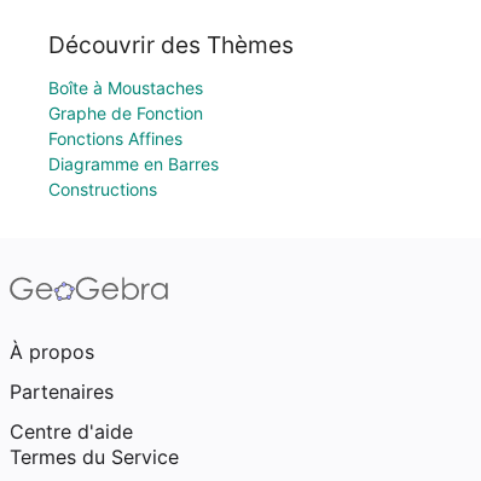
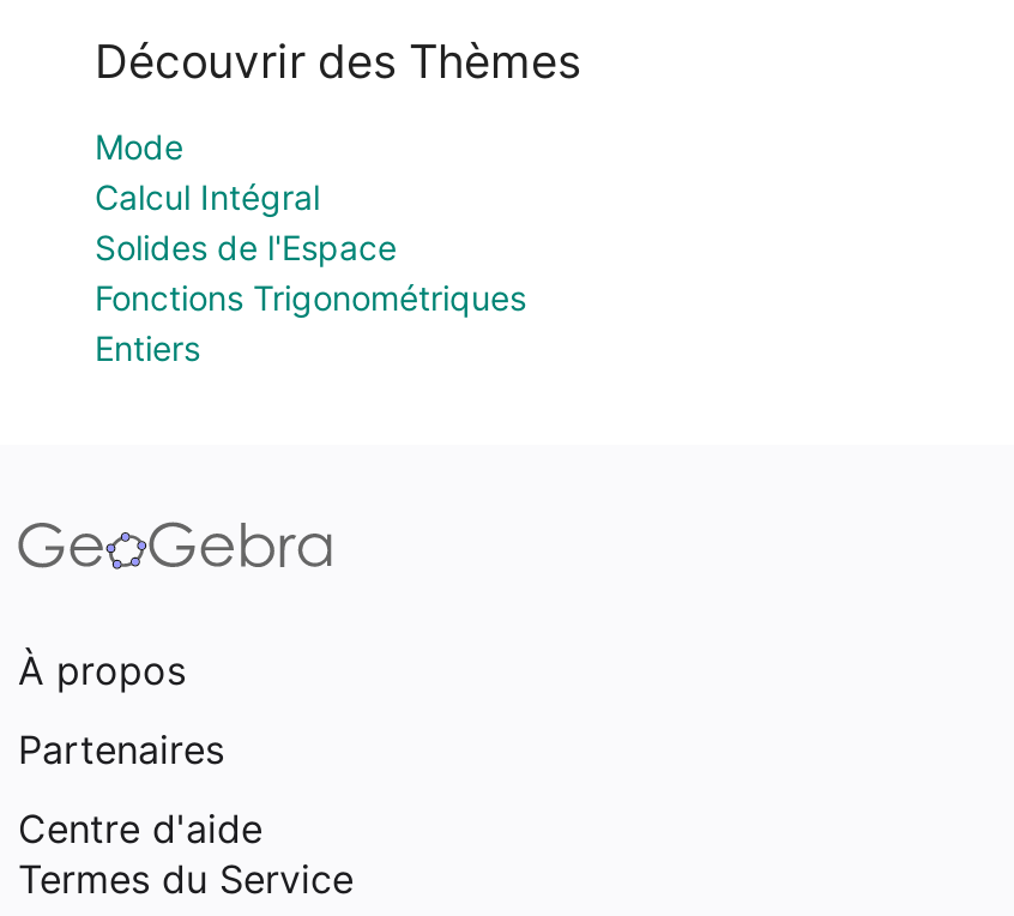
[48,77,219,199] Boîte à Moustaches | Graphe de Fonction | Fonctions Affines | Diagramme en Barres | Constructions -> [95,126,526,368] Mode | Calcul Intégral | Solides de l'Espace | Fonctions Trigonométriques | Entiers

